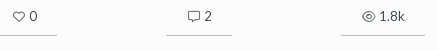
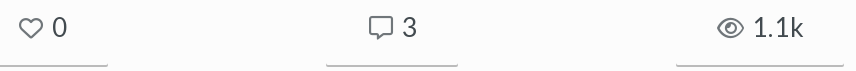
[201,8,405,24] 2 | 1.8k -> [396,12,804,44] 3 | 1.1k

